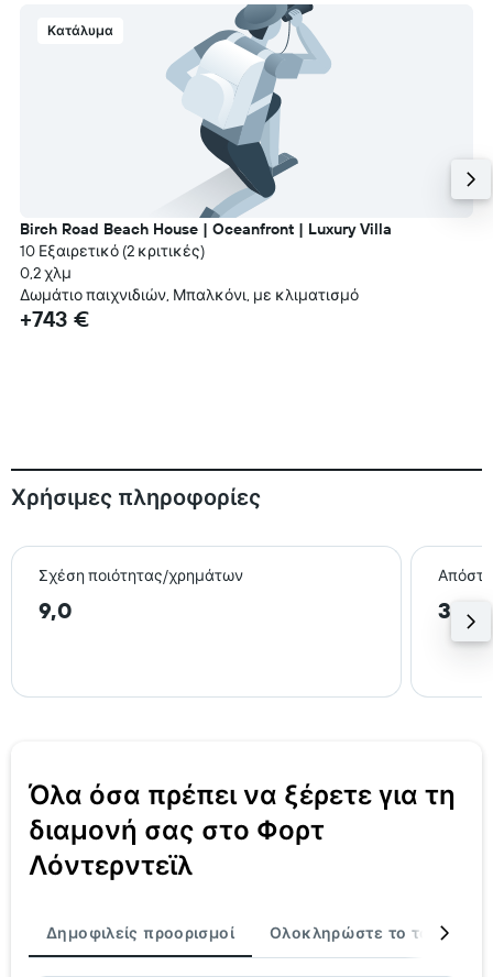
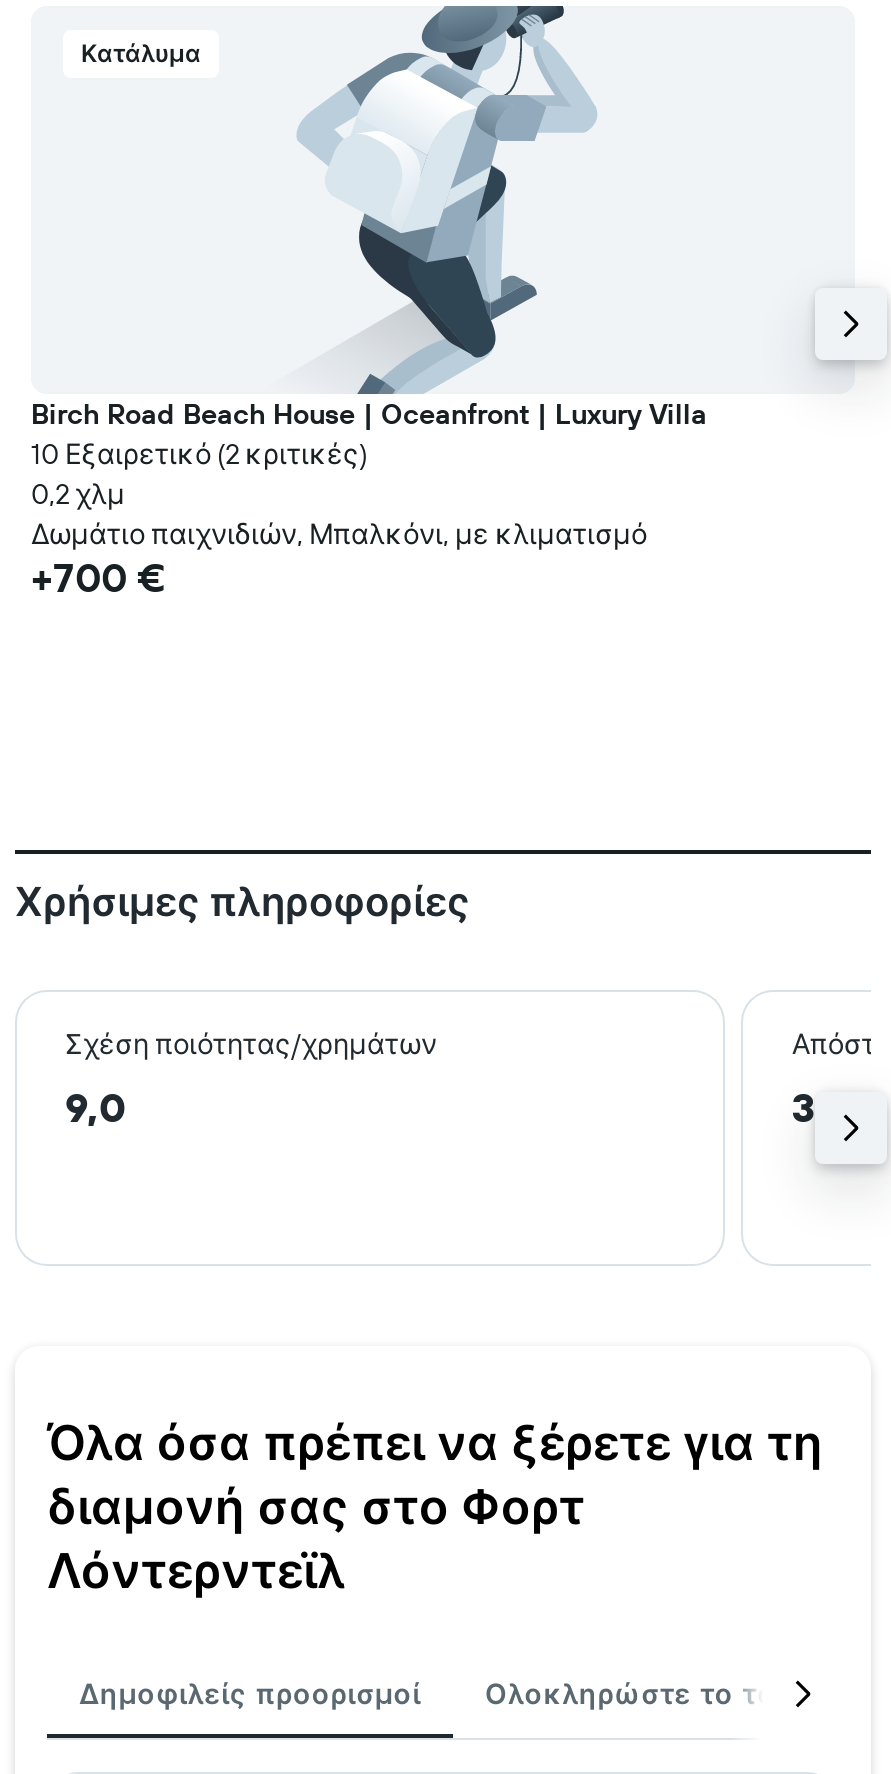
[20,305,89,332] +743 € -> [31,552,165,602] +700 €

